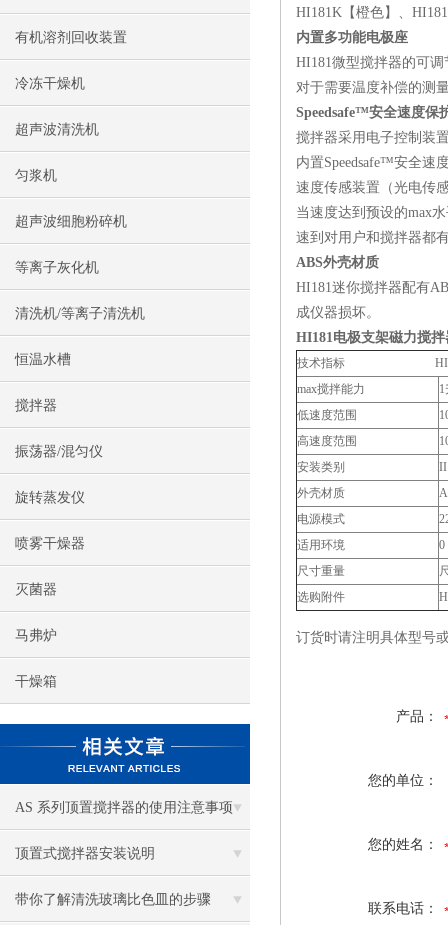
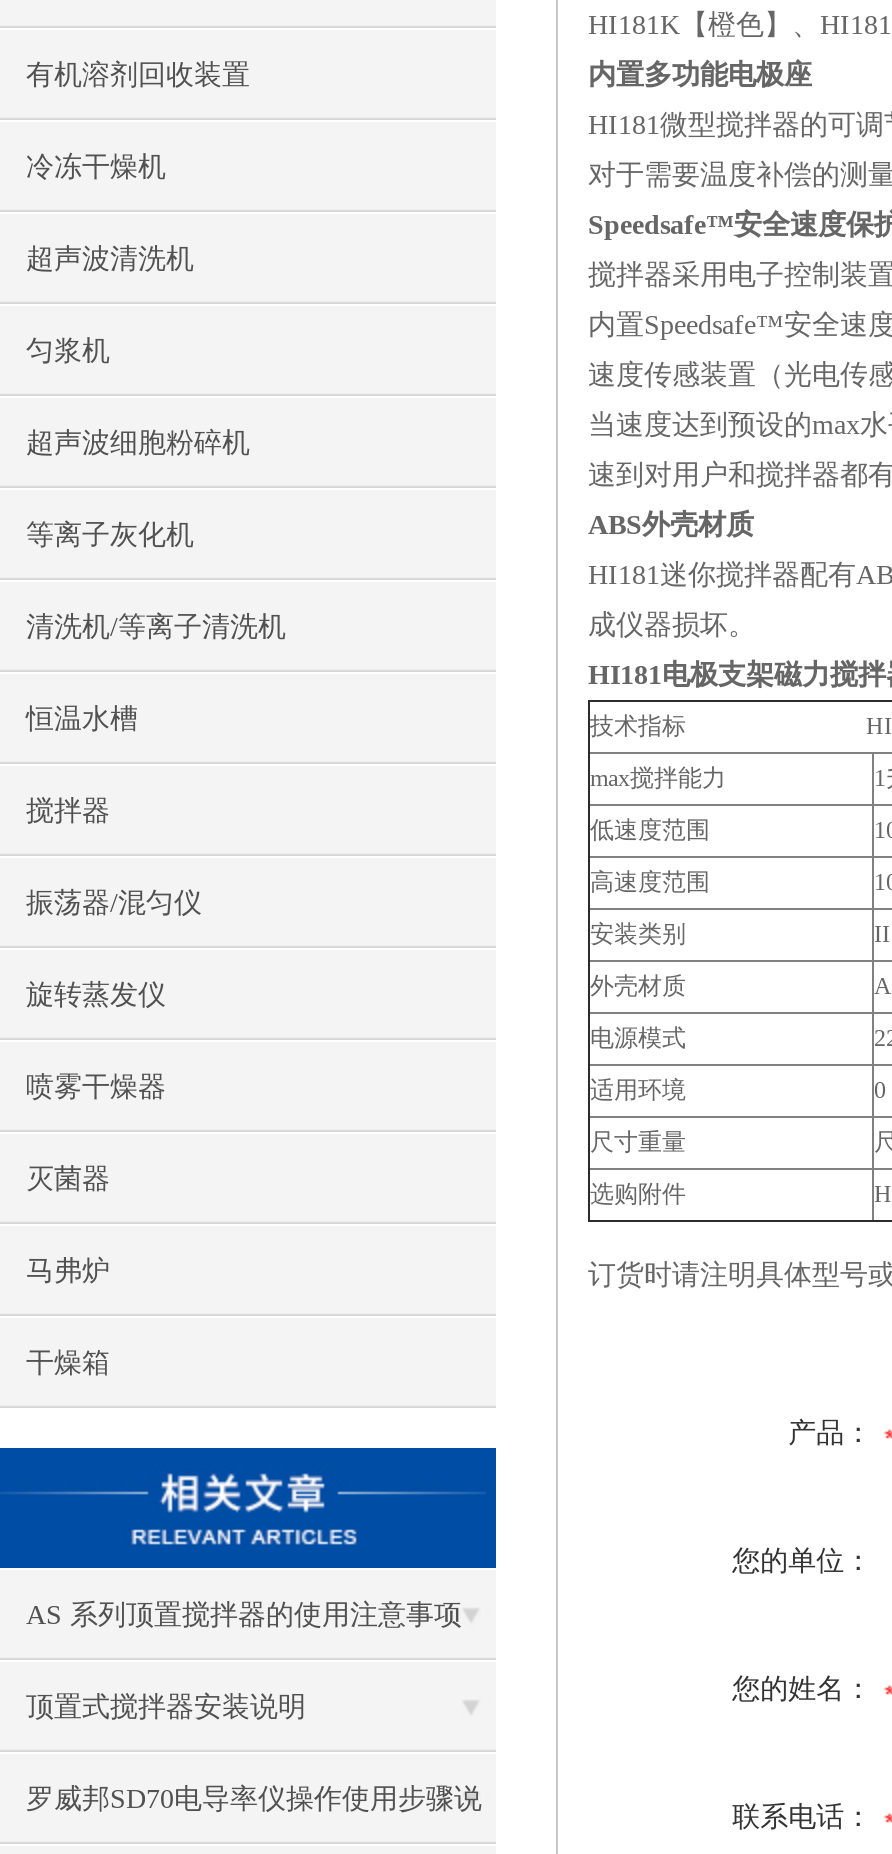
[15,892,211,907] 带你了解清洗玻璃比色皿的步骤 -> [26,1784,482,1814] 罗威邦SD70电导率仪操作使用步骤说

